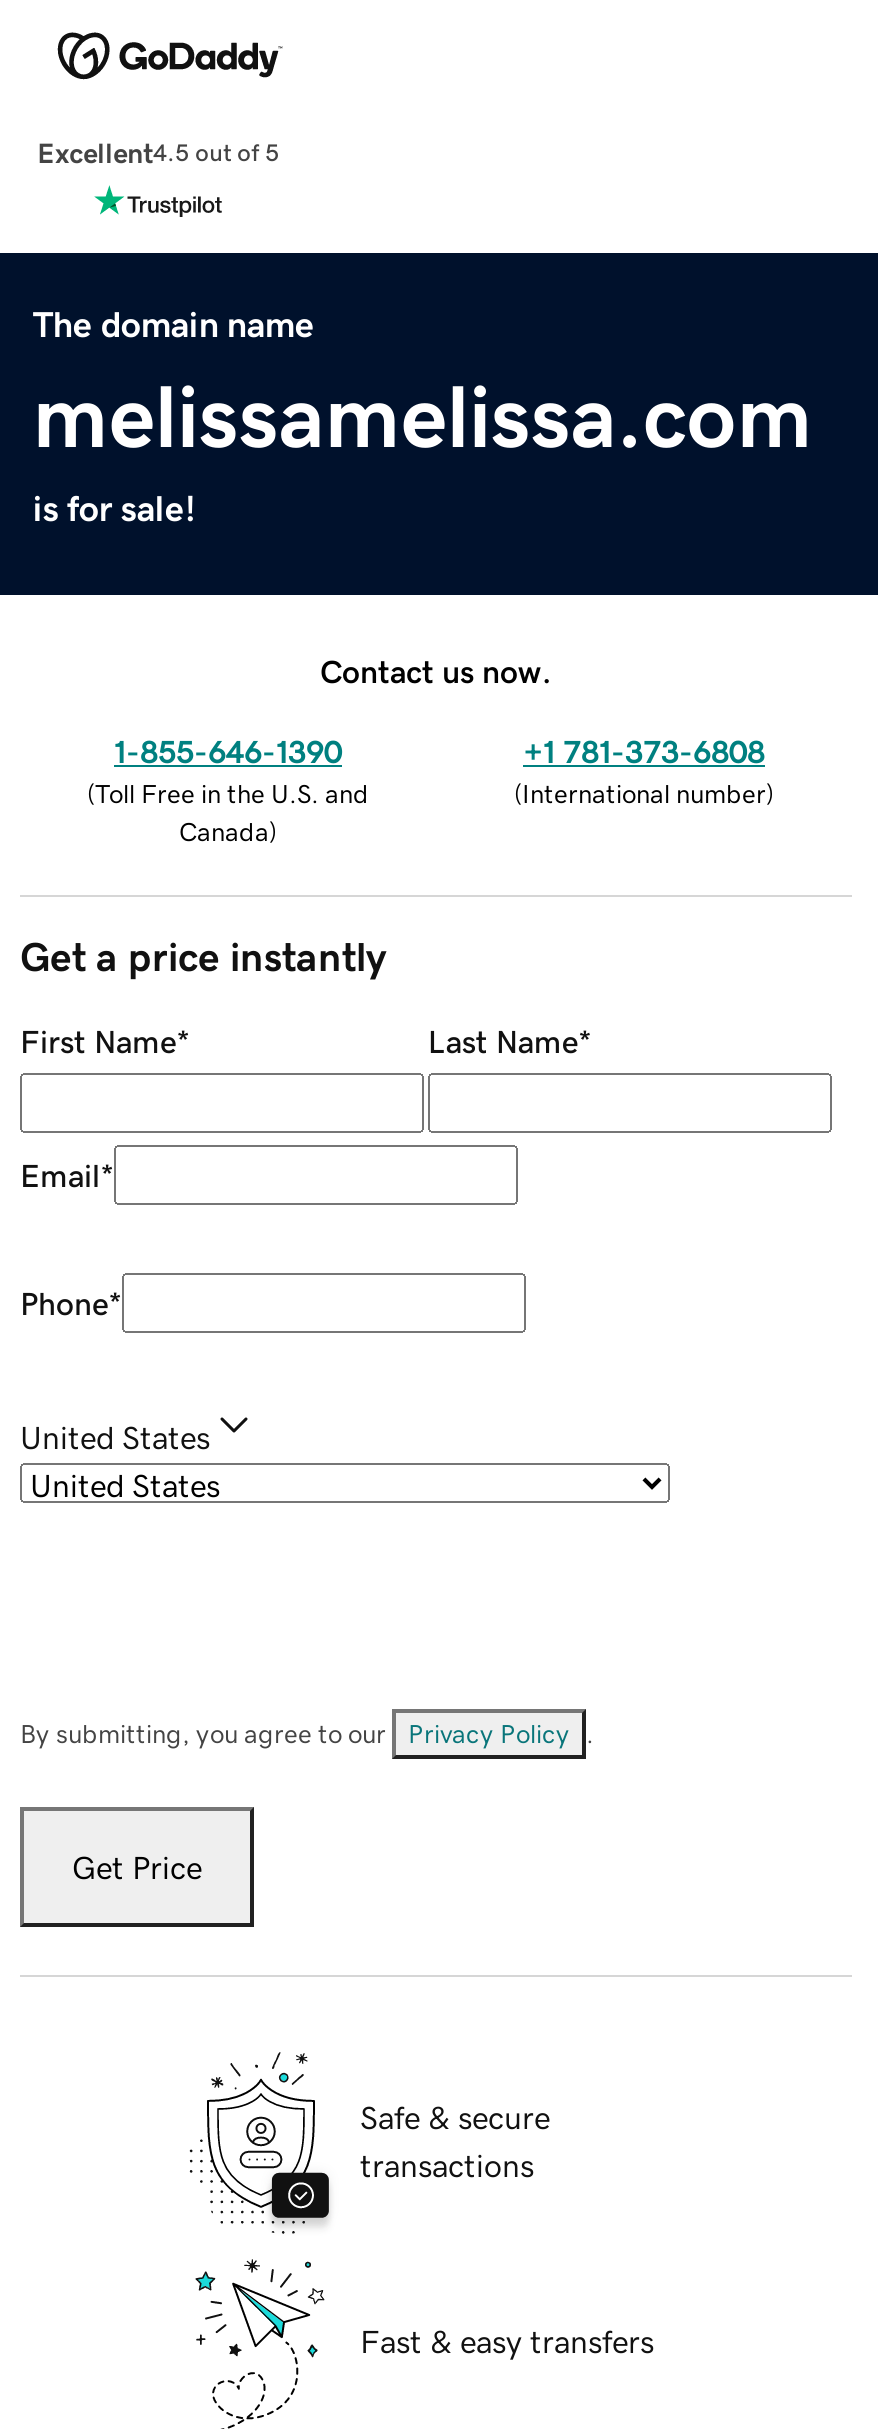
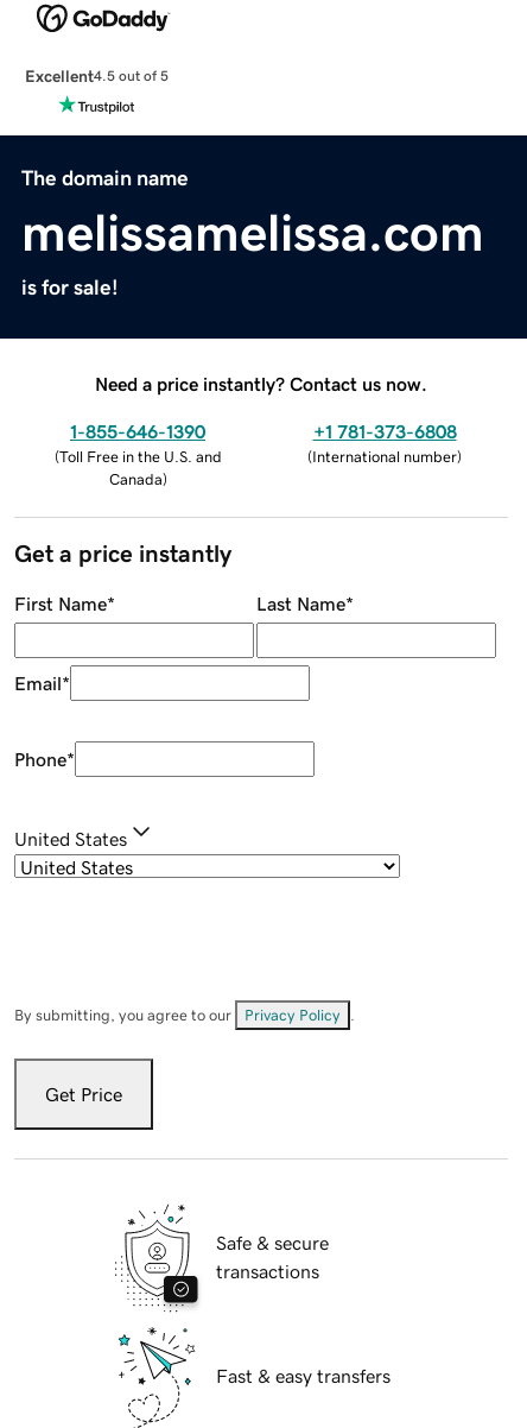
[320,654,552,686] Contact us now. -> [95,374,427,393] Need a price instantly? Contact us now.

